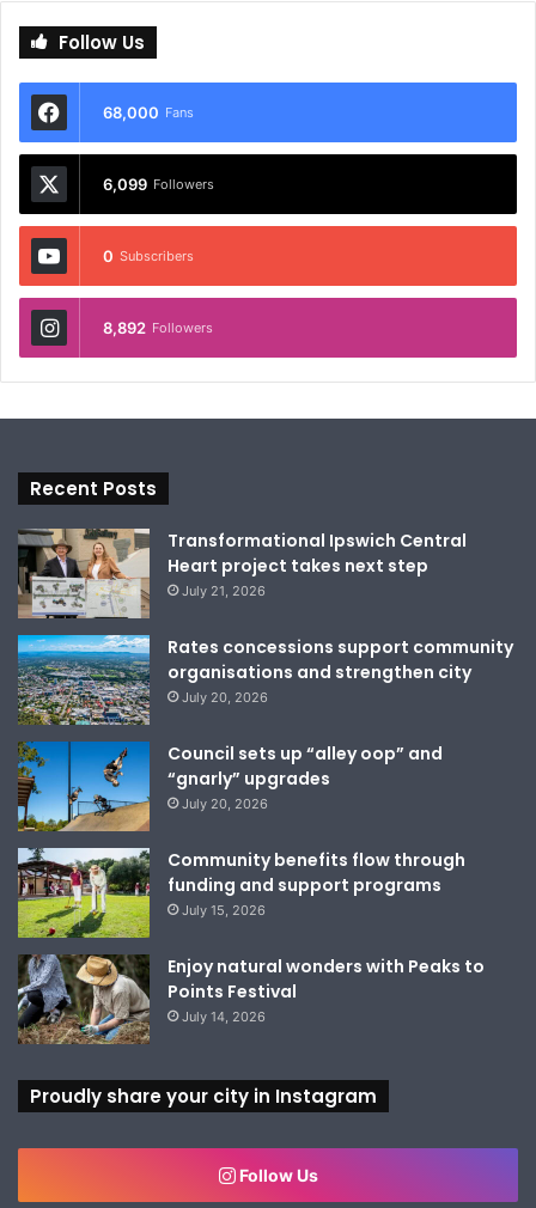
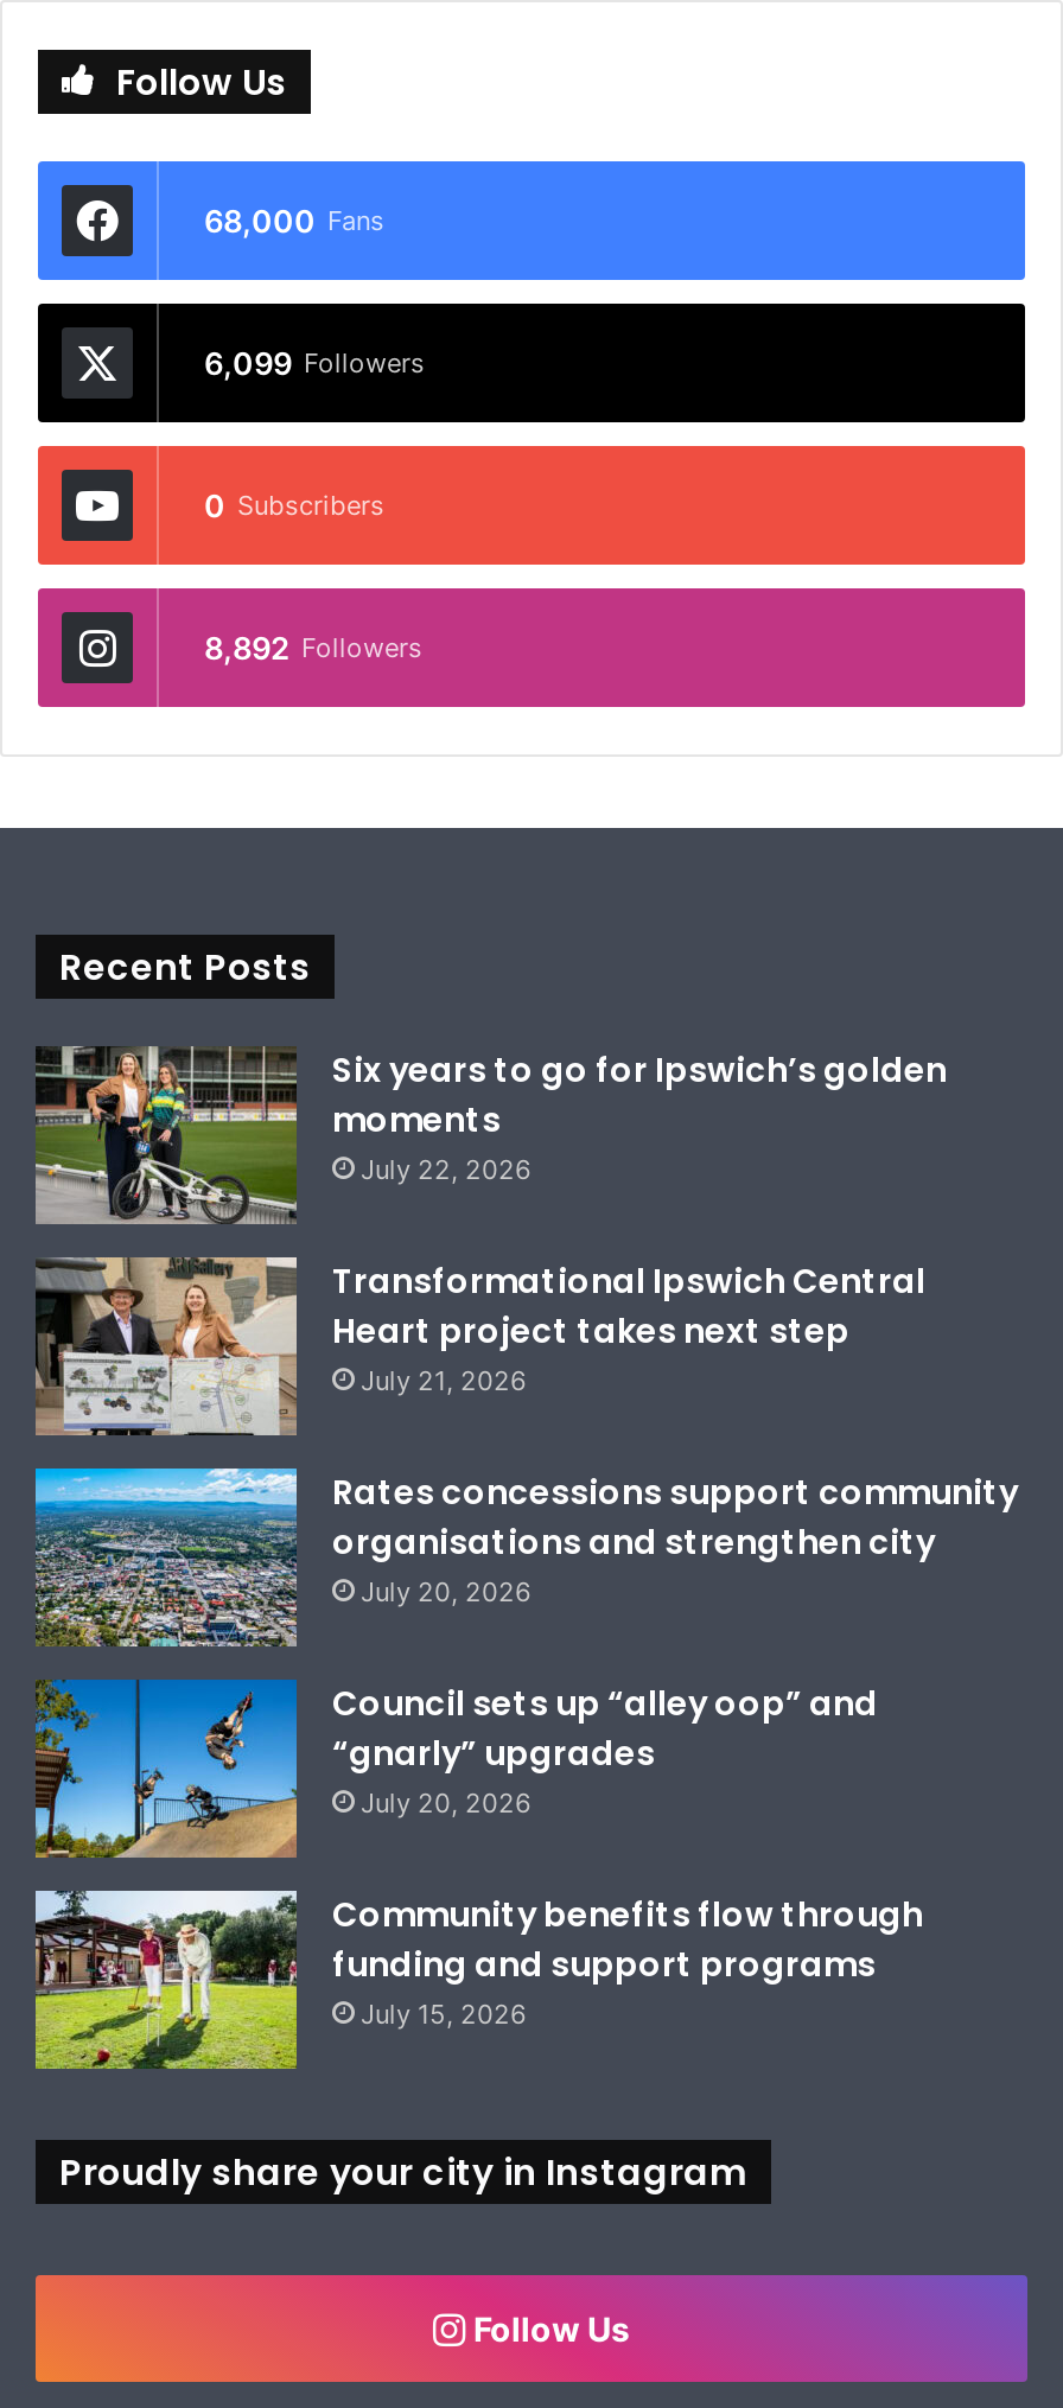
none -> [36,1046,947,1227] [image] | Six years to go for Ipswich’s golden | moments | July 22, 2026
moved [17,525,513,918] -> [33,1253,1018,2032]: [image] | Transformational Ipswich Central | Heart project takes next step | ... | funding and support programs | July 15, 2026
[17,954,485,1044] [image] | Enjoy natural wonders with Peaks to | Points Festival | July 14, 2026 -> none

